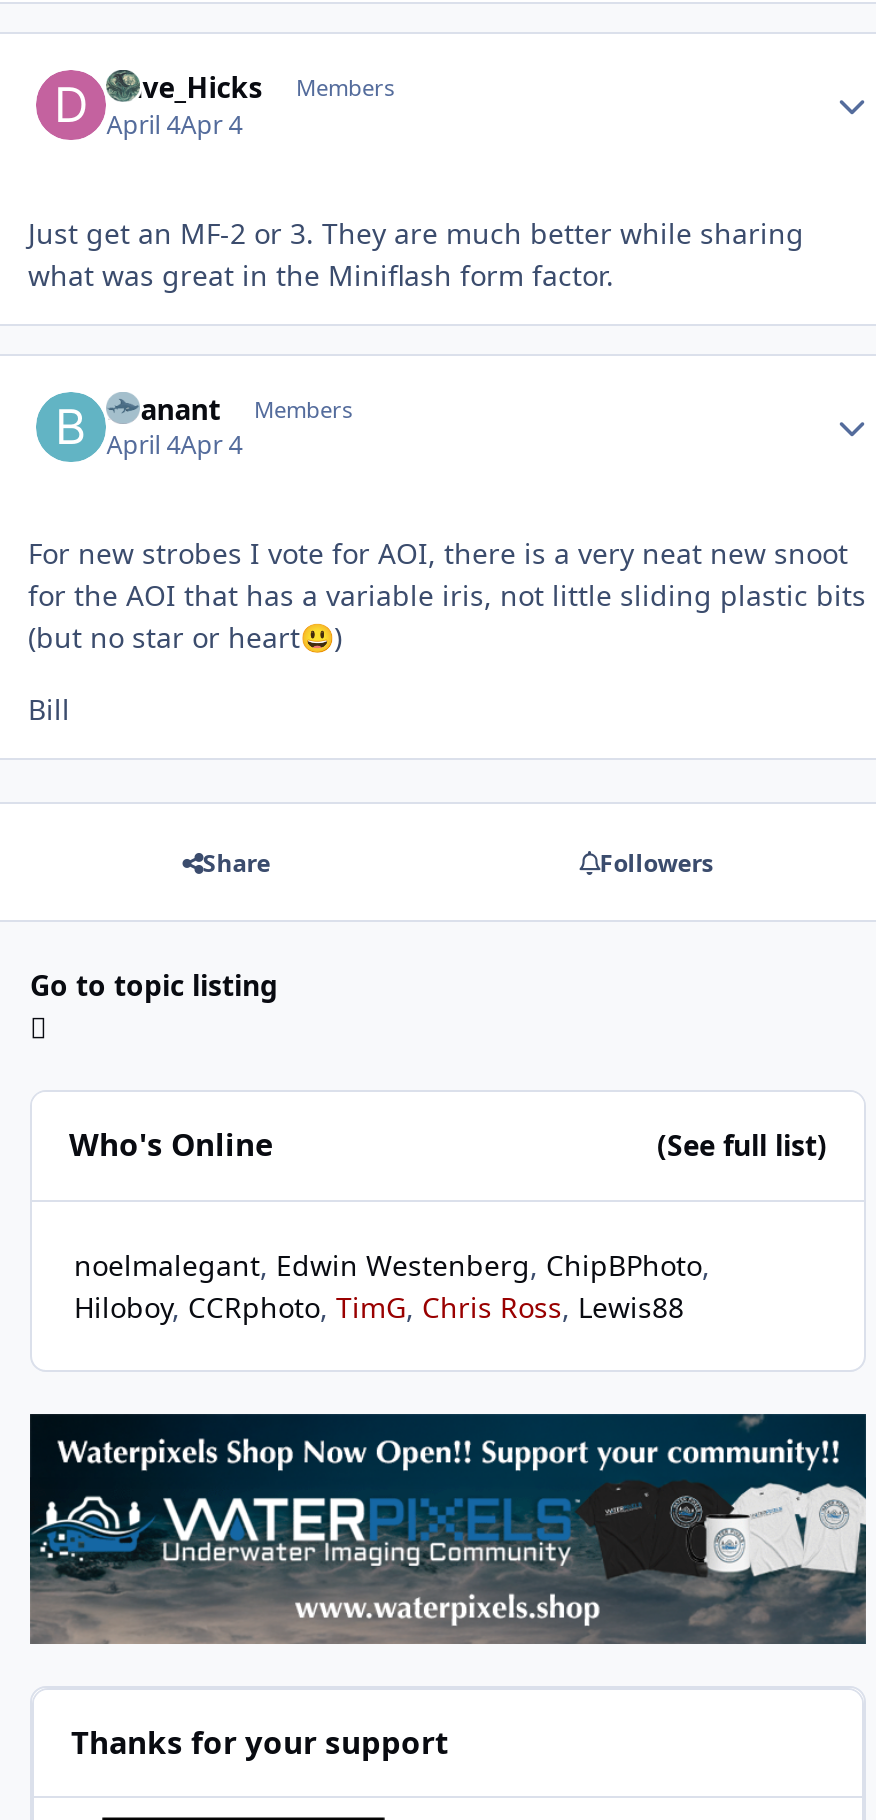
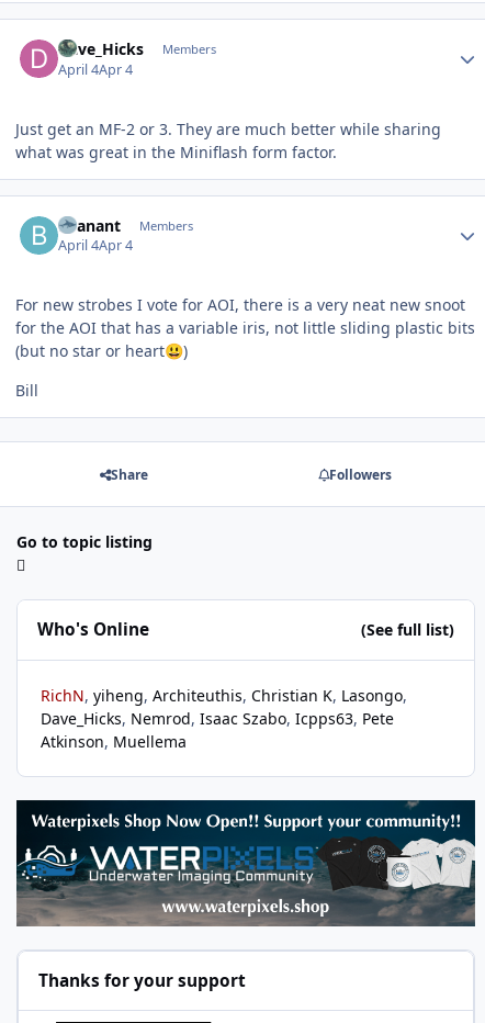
[74,1246,702,1326] noelmalegant Edwin Westenberg ChipBPhoto | Hiloboy CCRphoto TimG Chris Ross Lewis88 -> [41,685,403,752] RichN yiheng Architeuthis Christian K Lasongo | Dave_Hicks Nemrod Isaac Szabo Icpps63 Pete | Atkinson Muellema

